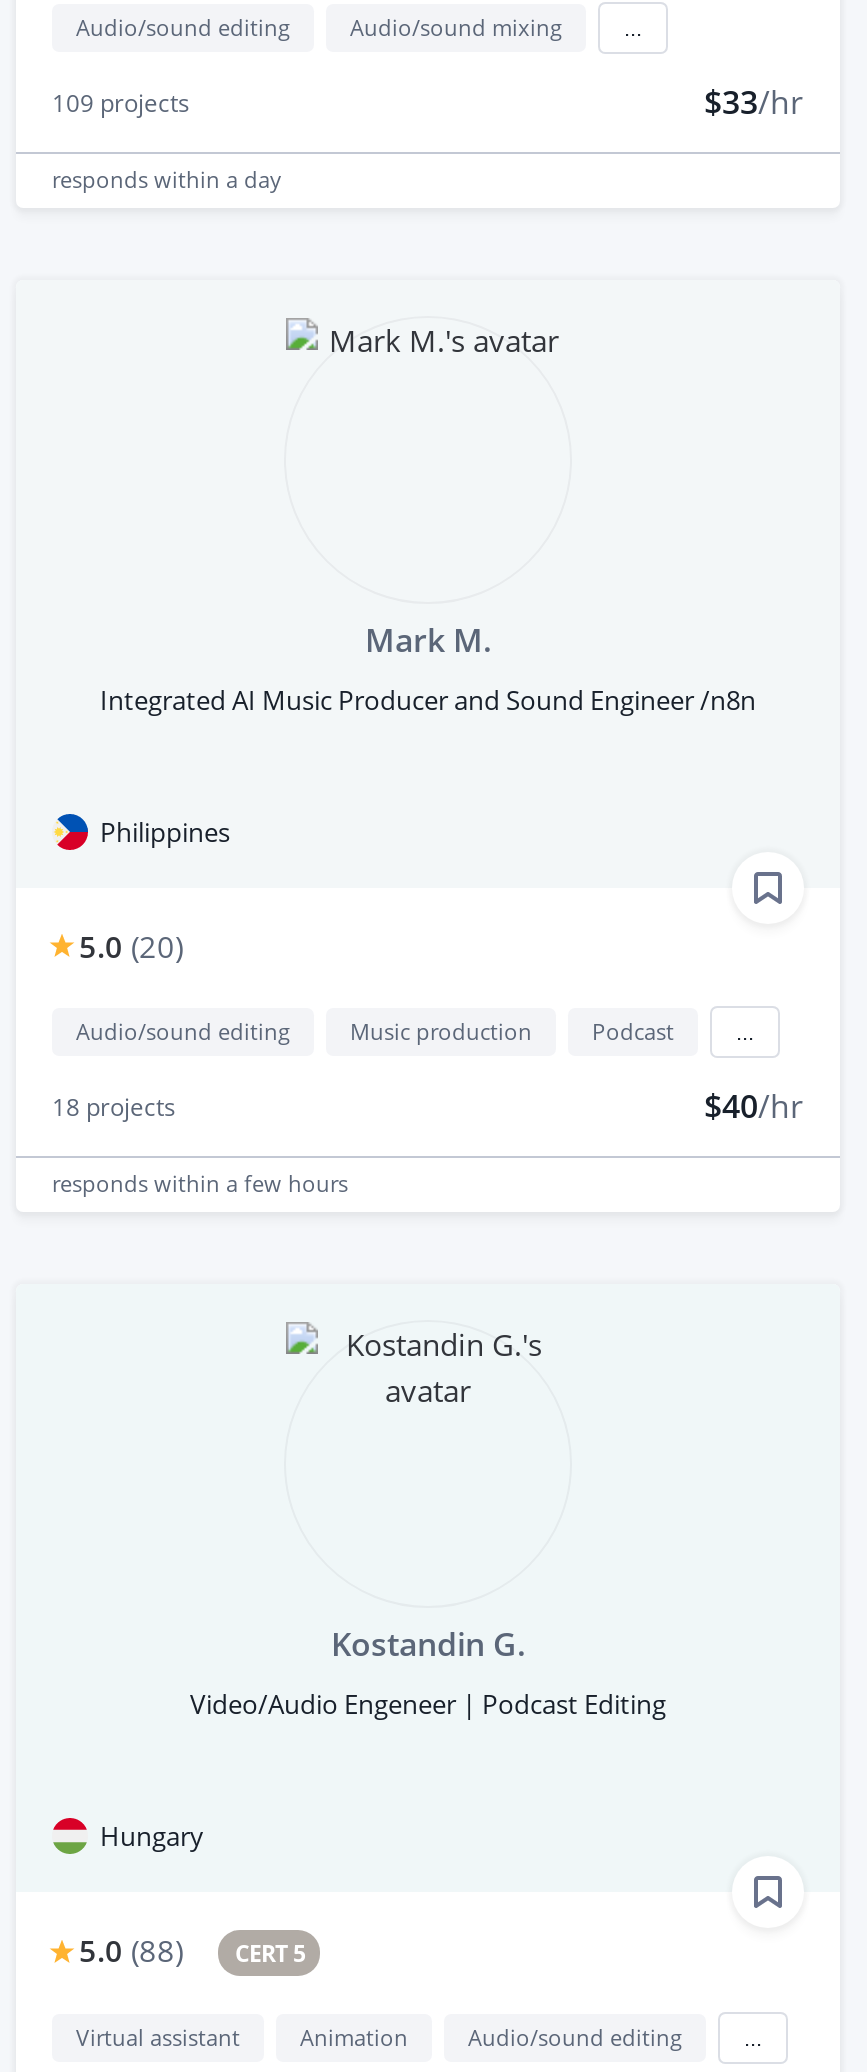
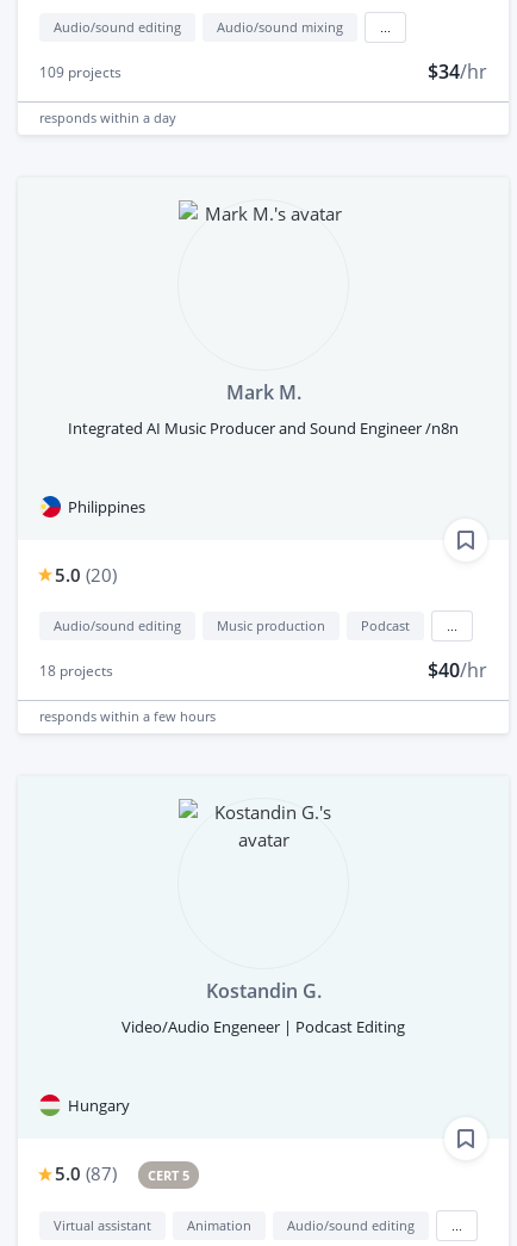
[704,79,804,123] $33/hr -> [428,58,487,84] $34/hr
[79,1930,305,1970] 5.0 (88) CERT 5 -> [55,1162,190,1185] 5.0 (87) CERT 5

